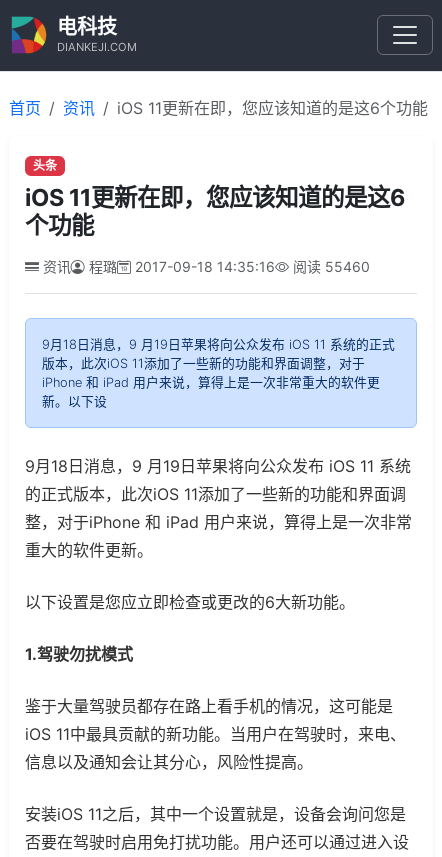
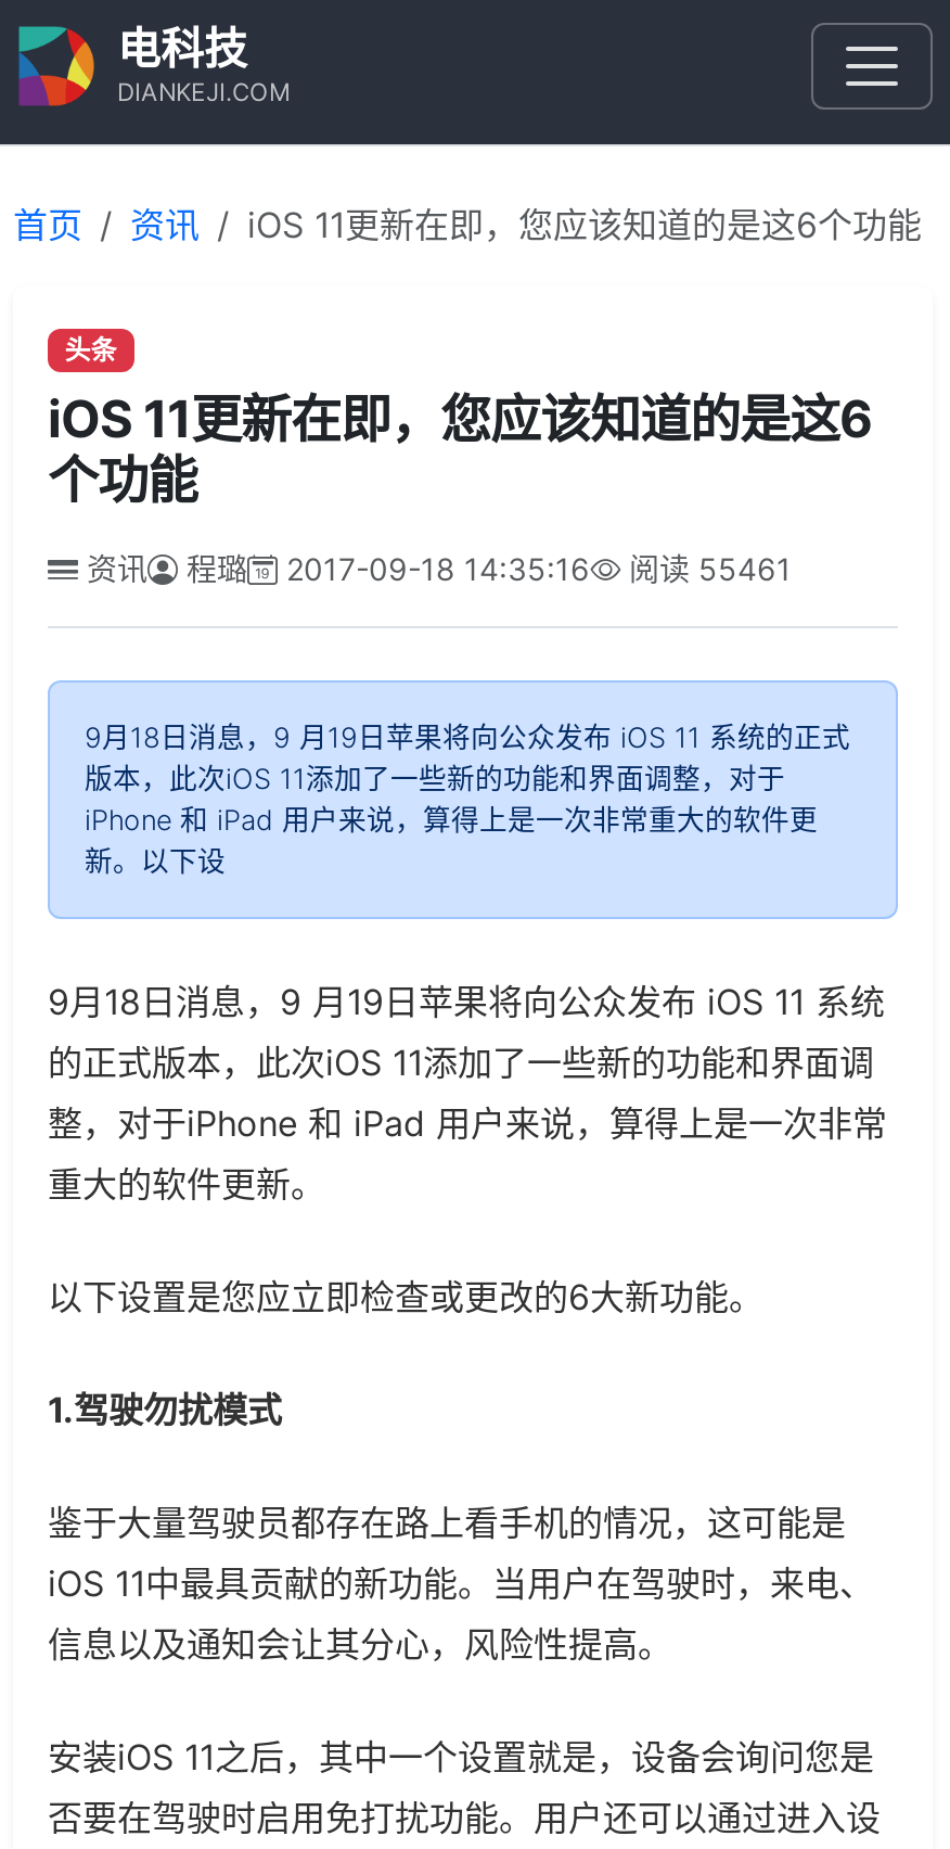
[289,258,370,275] 阅读55460 -> [620,551,792,587] 阅读55461

